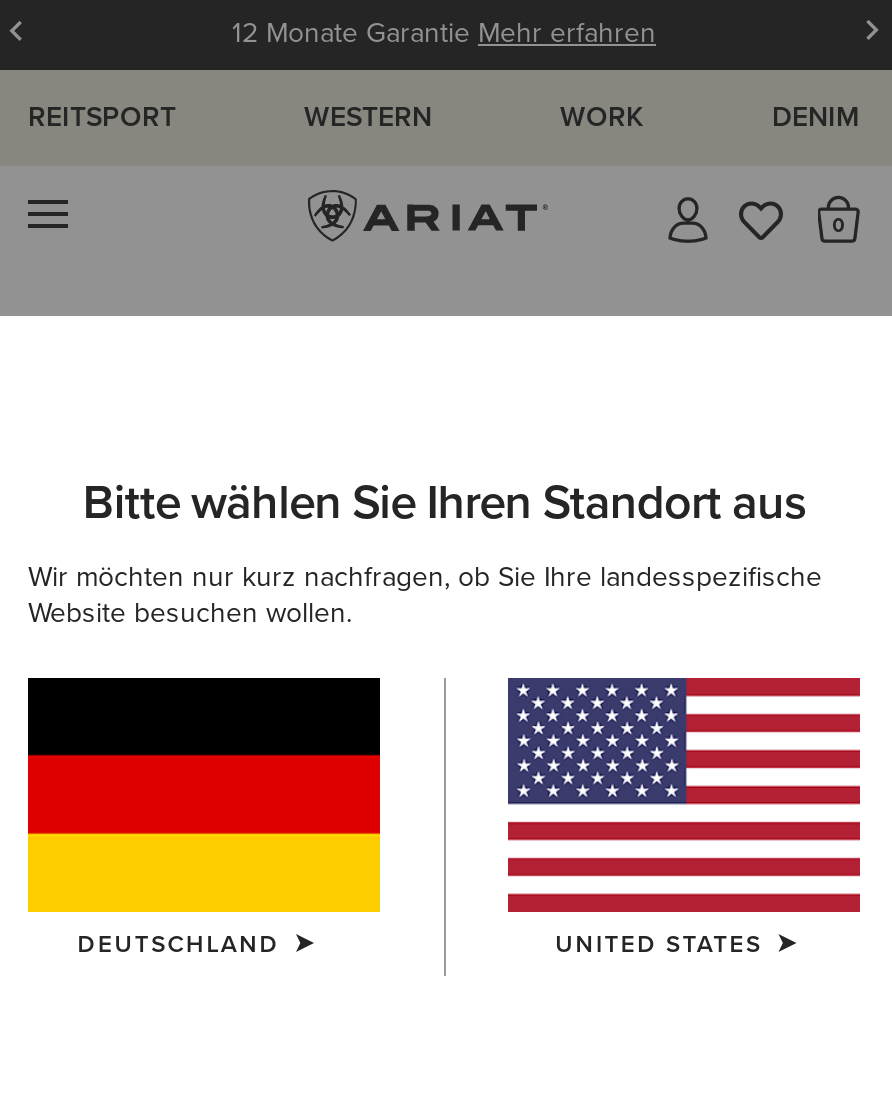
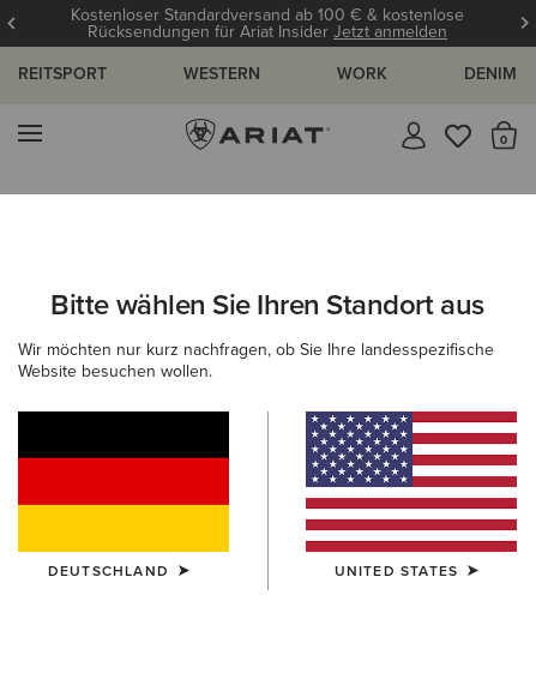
[232,11,656,51] 12 Monate Garantie Mehr erfahren -> [71,2,464,44] Kostenloser Standardversand ab 100 € & kostenlose | Rücksendungen für Ariat InsiderJetzt anmelden

